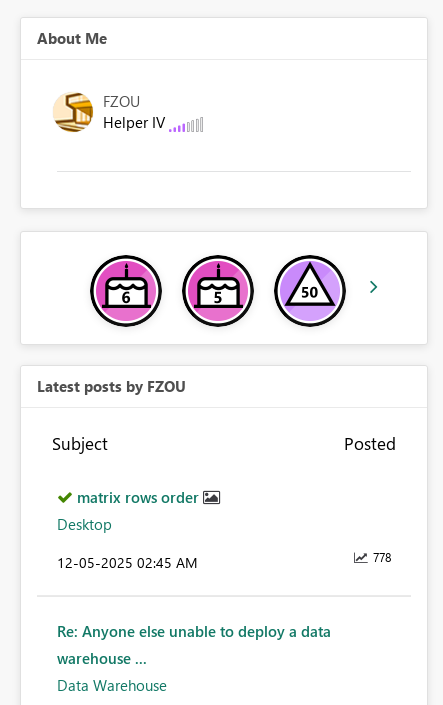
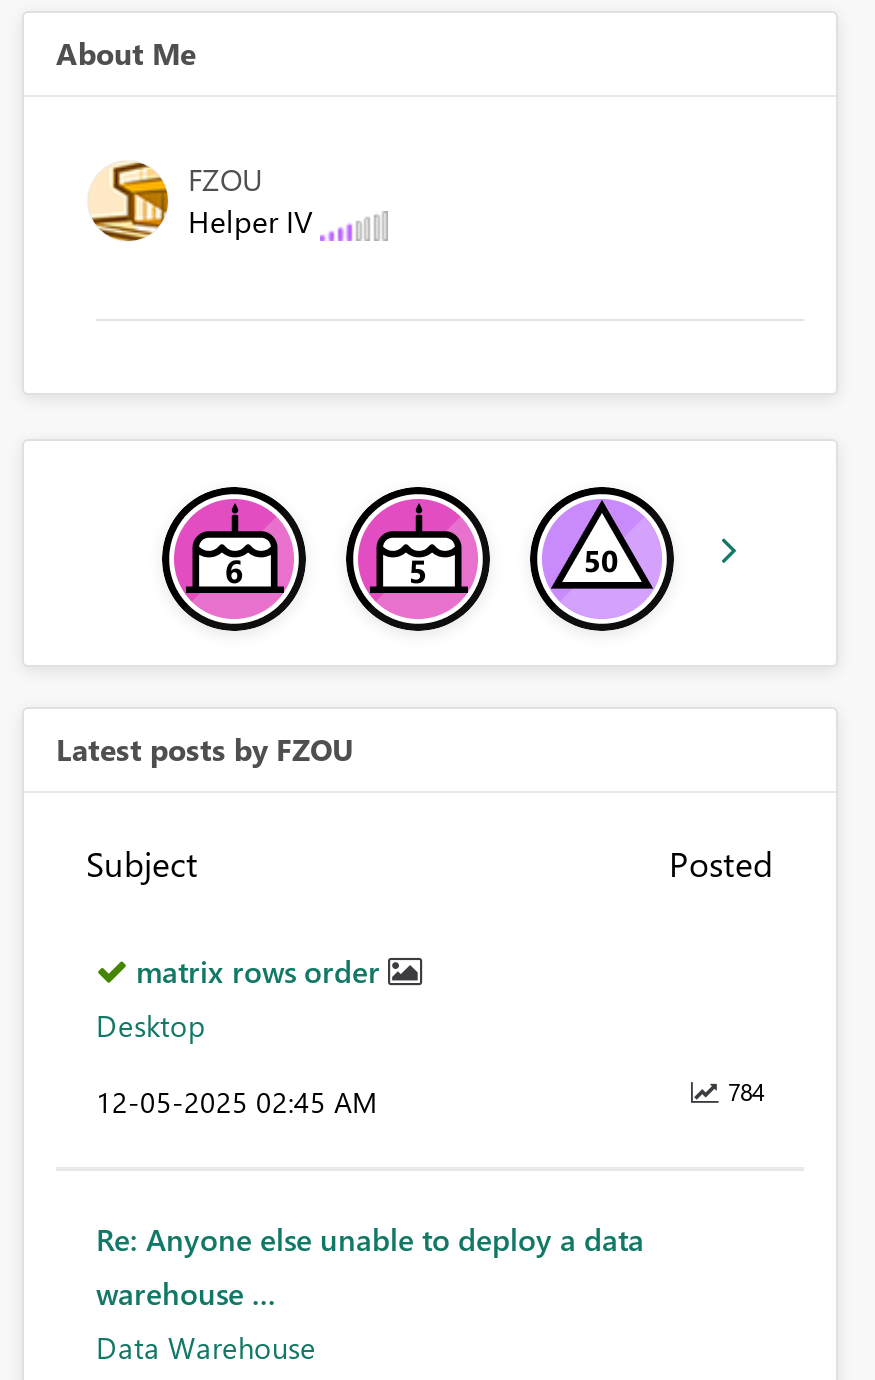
[370,549,391,565] 778 -> [722,1076,764,1108] 784

